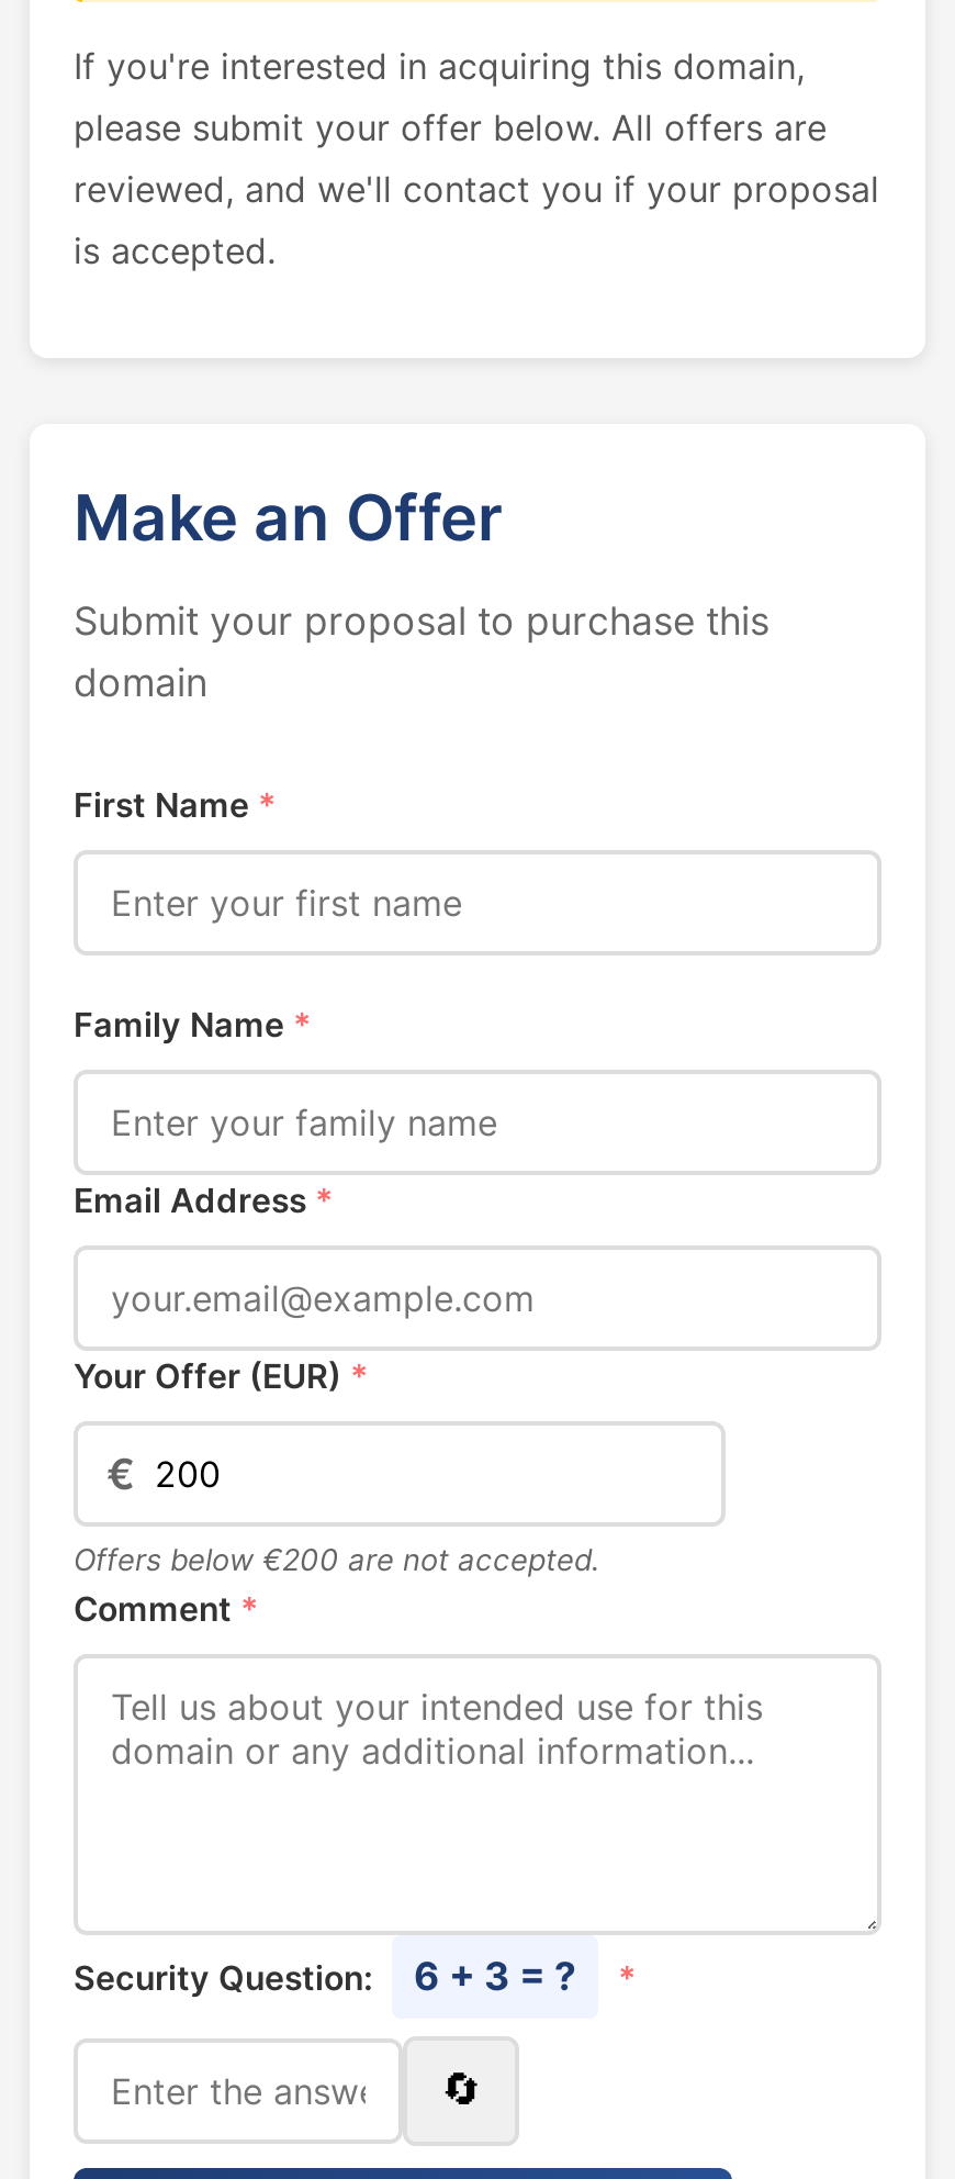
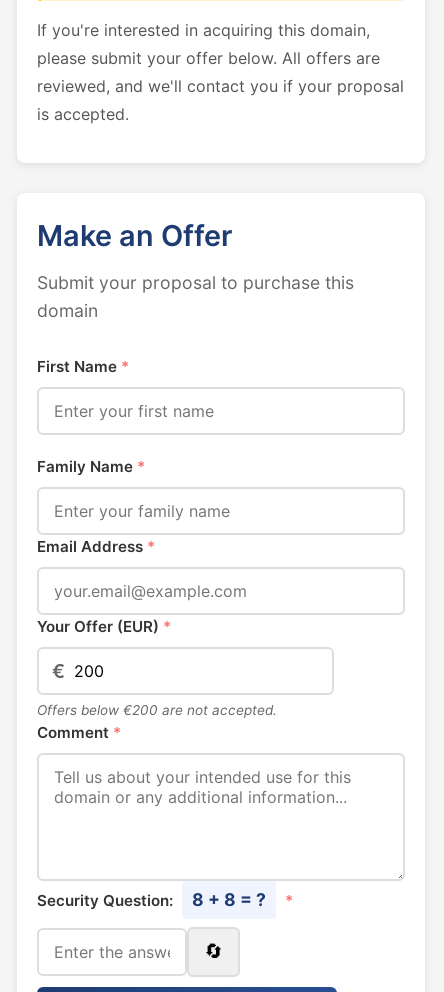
[414,1953,576,1999] 6 + 3 = ? -> [192,889,266,910] 8 + 8 = ?

